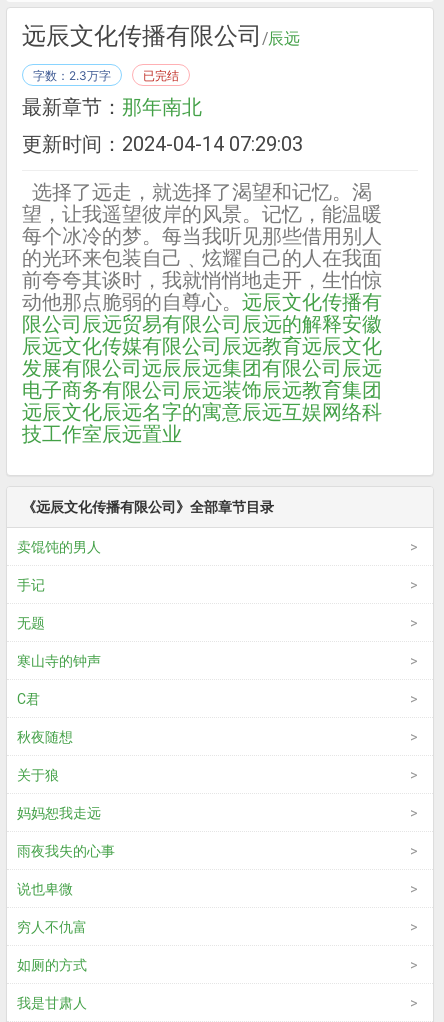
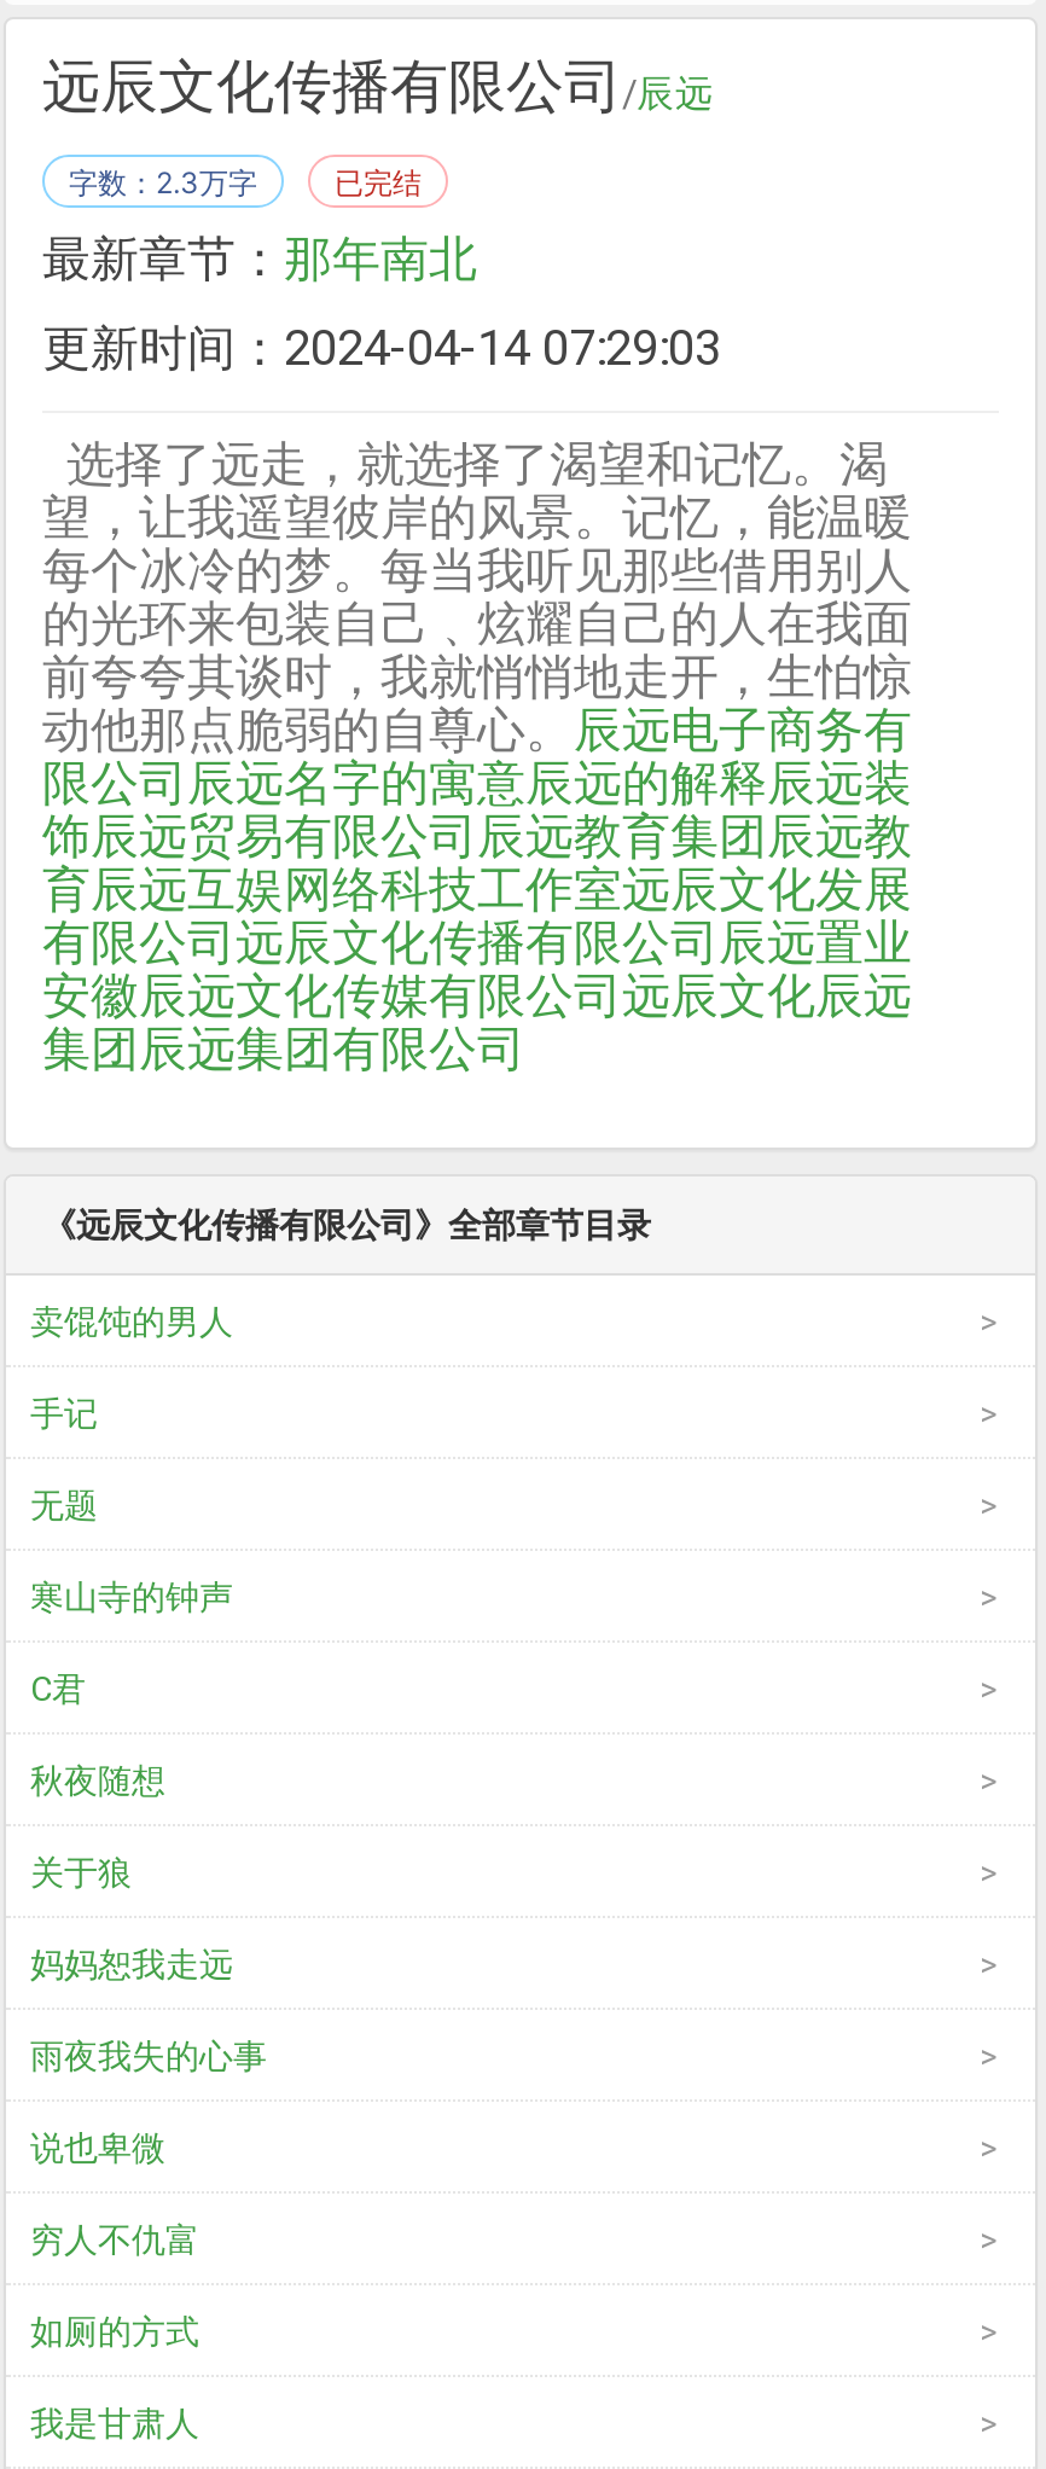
[22,290,382,446] 动他那点脆弱的自尊心。远辰文化传播有 | 限公司辰远贸易有限公司辰远的解释安徽 | 辰远文化传媒有限公司辰远教育远辰文化 | 发展有限公司远辰辰远集团有限公司辰远 | 电子商务有限公司辰远装饰辰远教育集团 | 远辰文化辰远名字的寓意辰远互娱网络科 | 技工作室辰远置业 -> [42,701,912,1077] 动他那点脆弱的自尊心。辰远电子商务有 | 限公司辰远名字的寓意辰远的解释辰远装 | 饰辰远贸易有限公司辰远教育集团辰远教 | 育辰远互娱网络科技工作室远辰文化发展 | 有限公司远辰文化传播有限公司辰远置业 | 安徽辰远文化传媒有限公司远辰文化辰远 | 集团辰远集团有限公司

